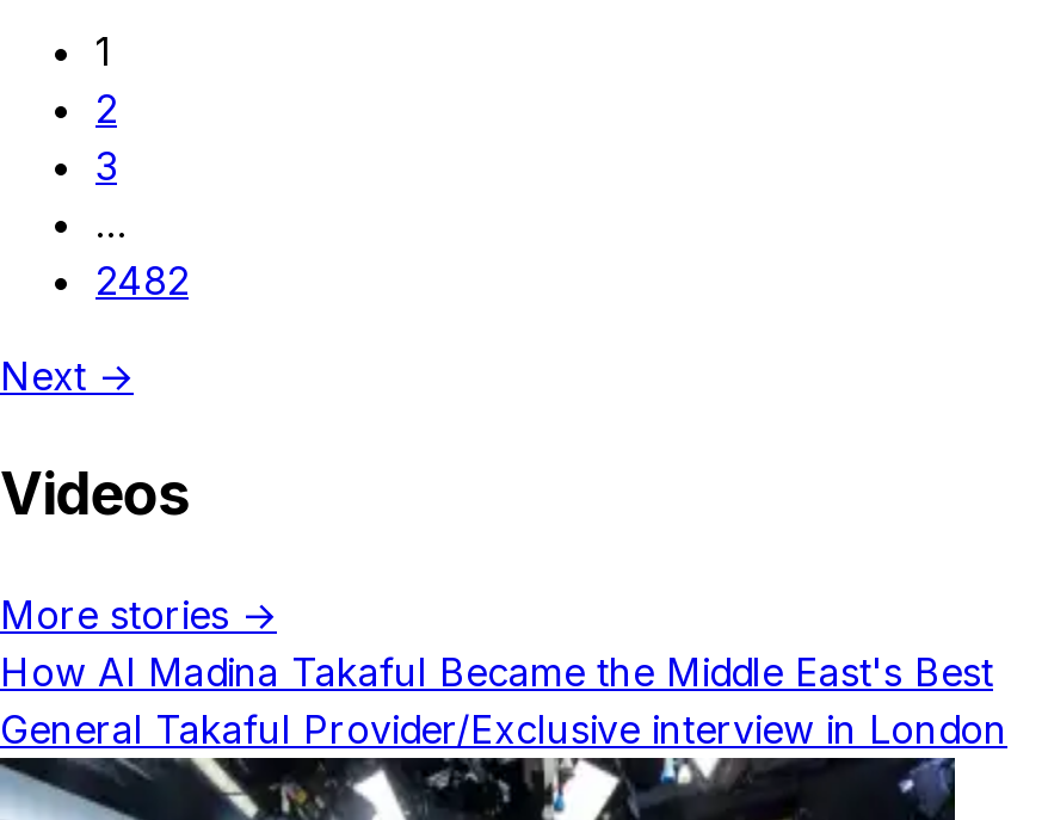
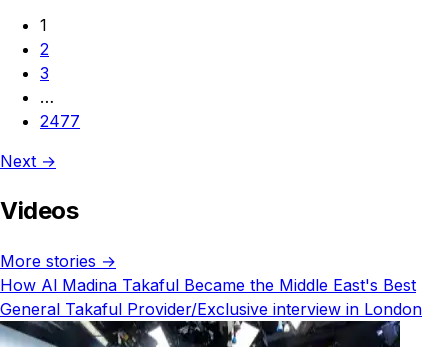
[95,256,189,304] 2482 -> [40,111,80,131] 2477

